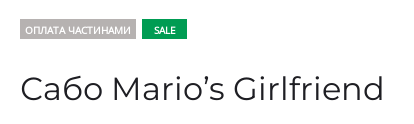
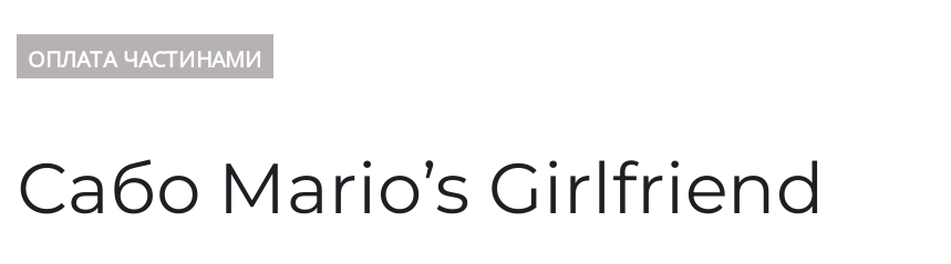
[153,23,175,37] SALE -> none

